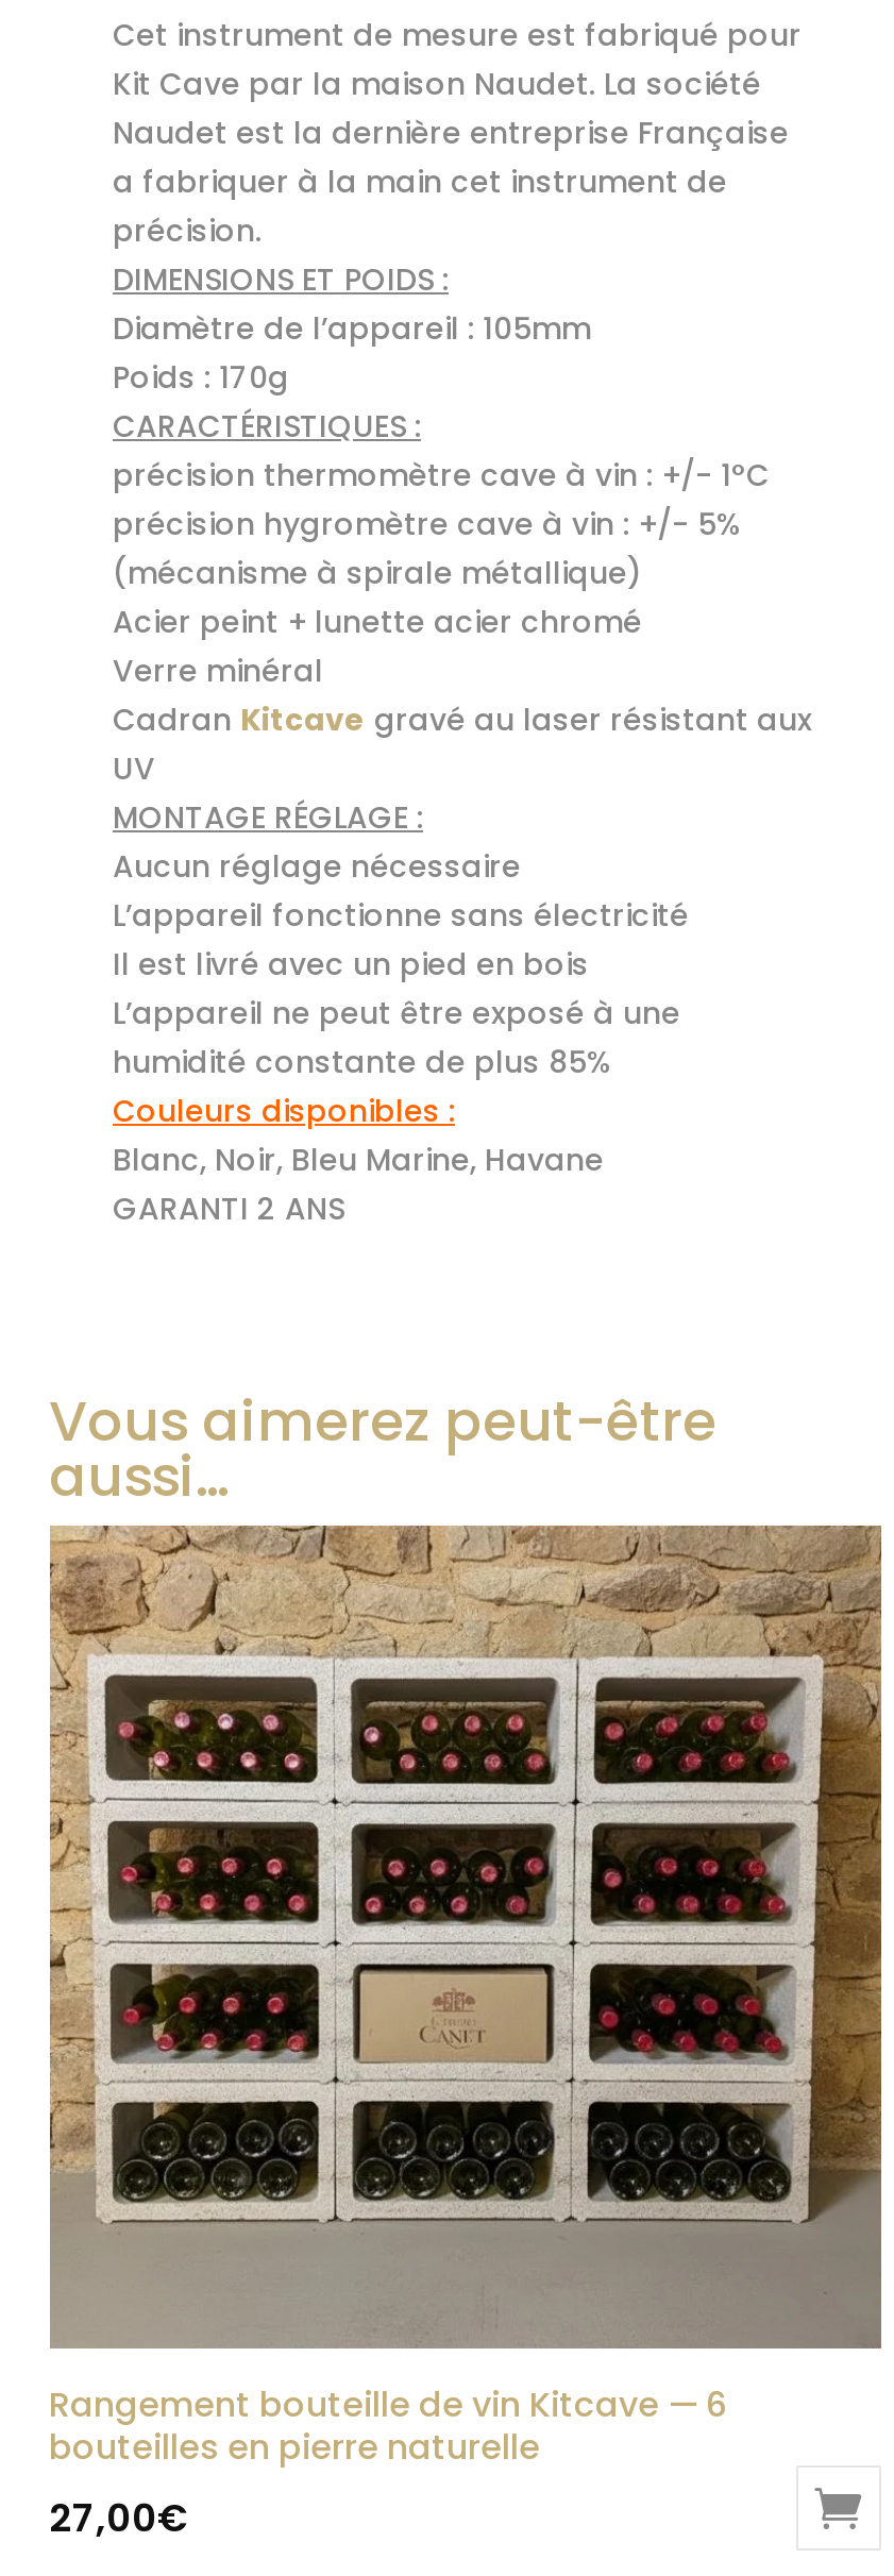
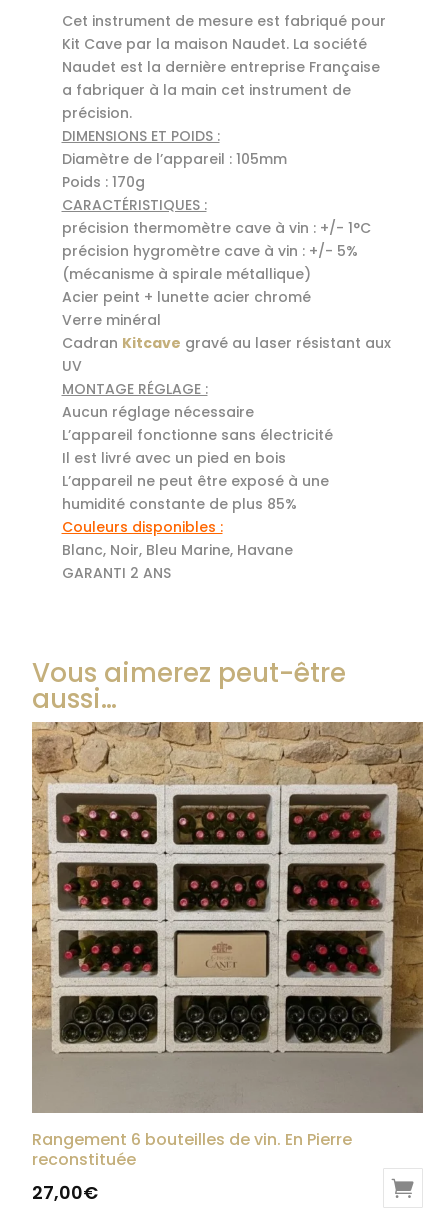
[49,2379,727,2471] Rangement bouteille de vin Kitcave — 6 | bouteilles en pierre naturelle -> [31,1128,351,1171] Rangement 6 bouteilles de vin. En Pierre | reconstituée

